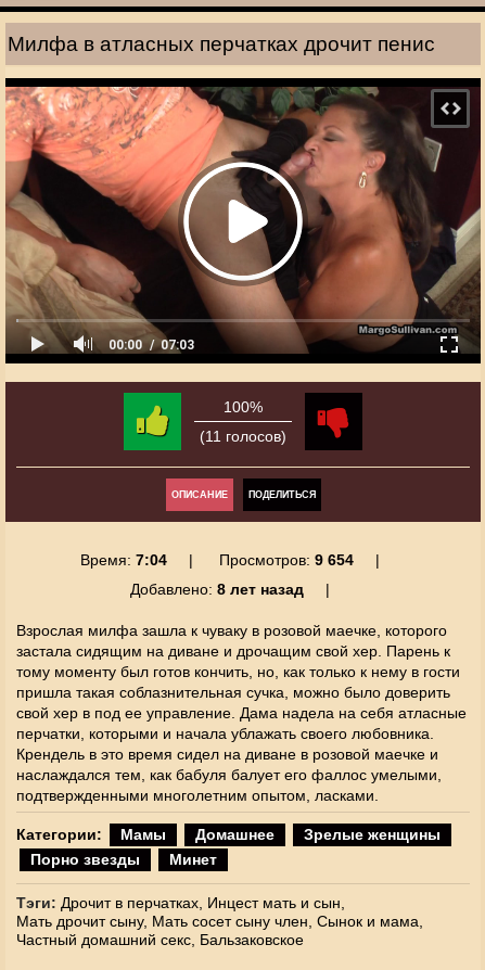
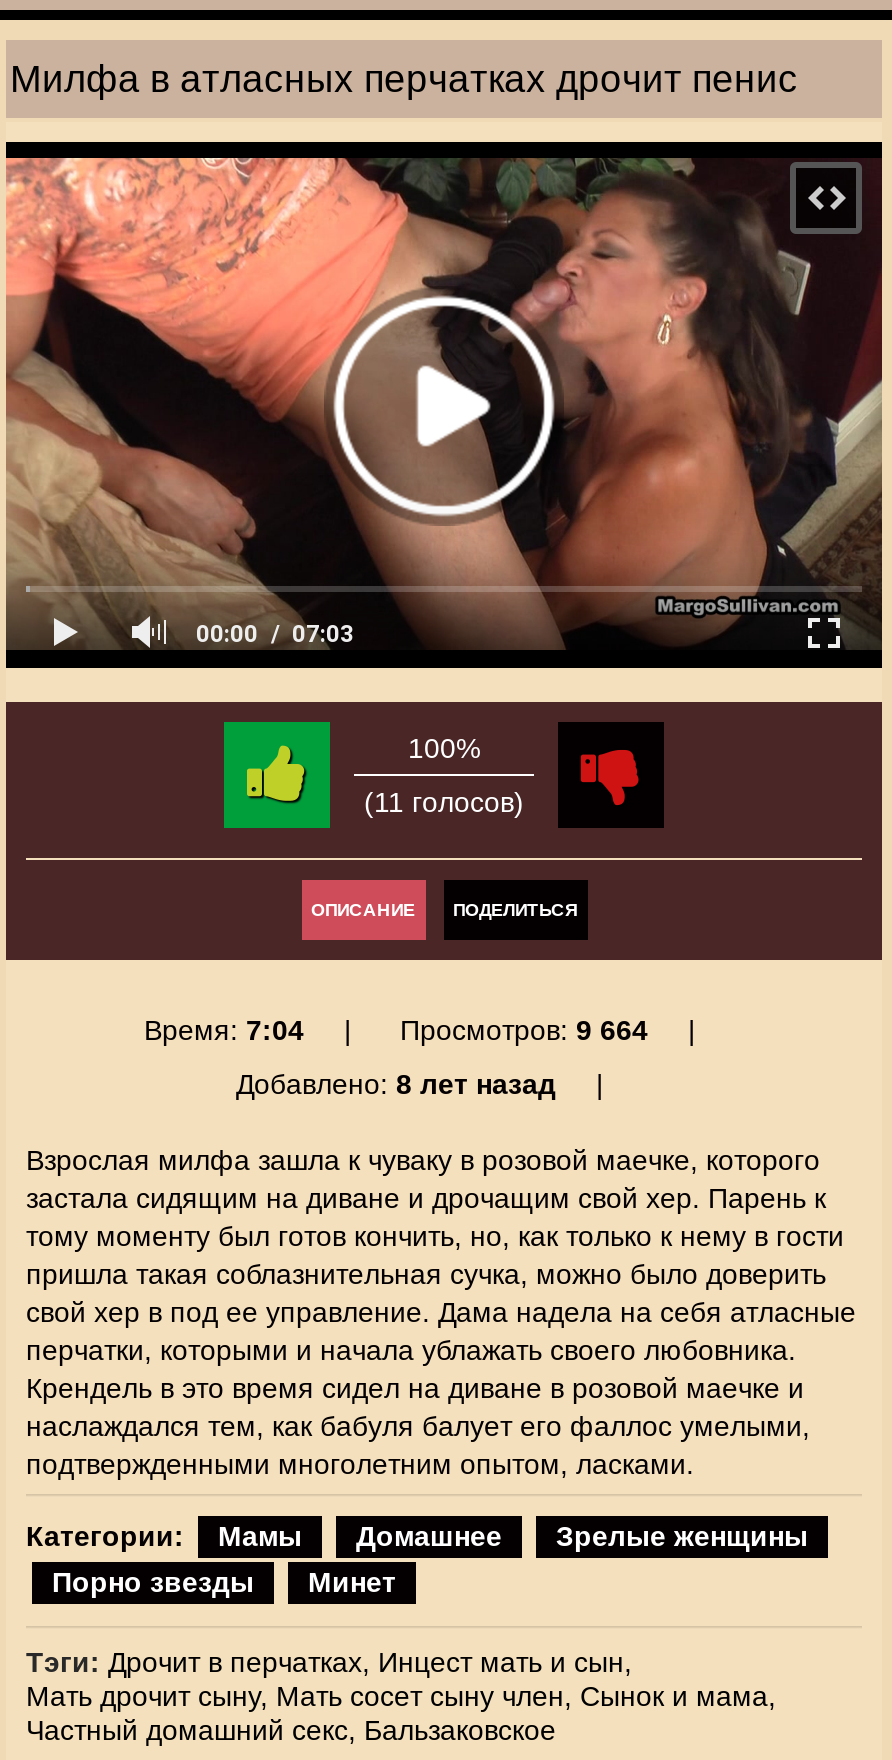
[219,551,354,568] Просмотров: 9 654 -> [400,1014,648,1046] Просмотров: 9 664

